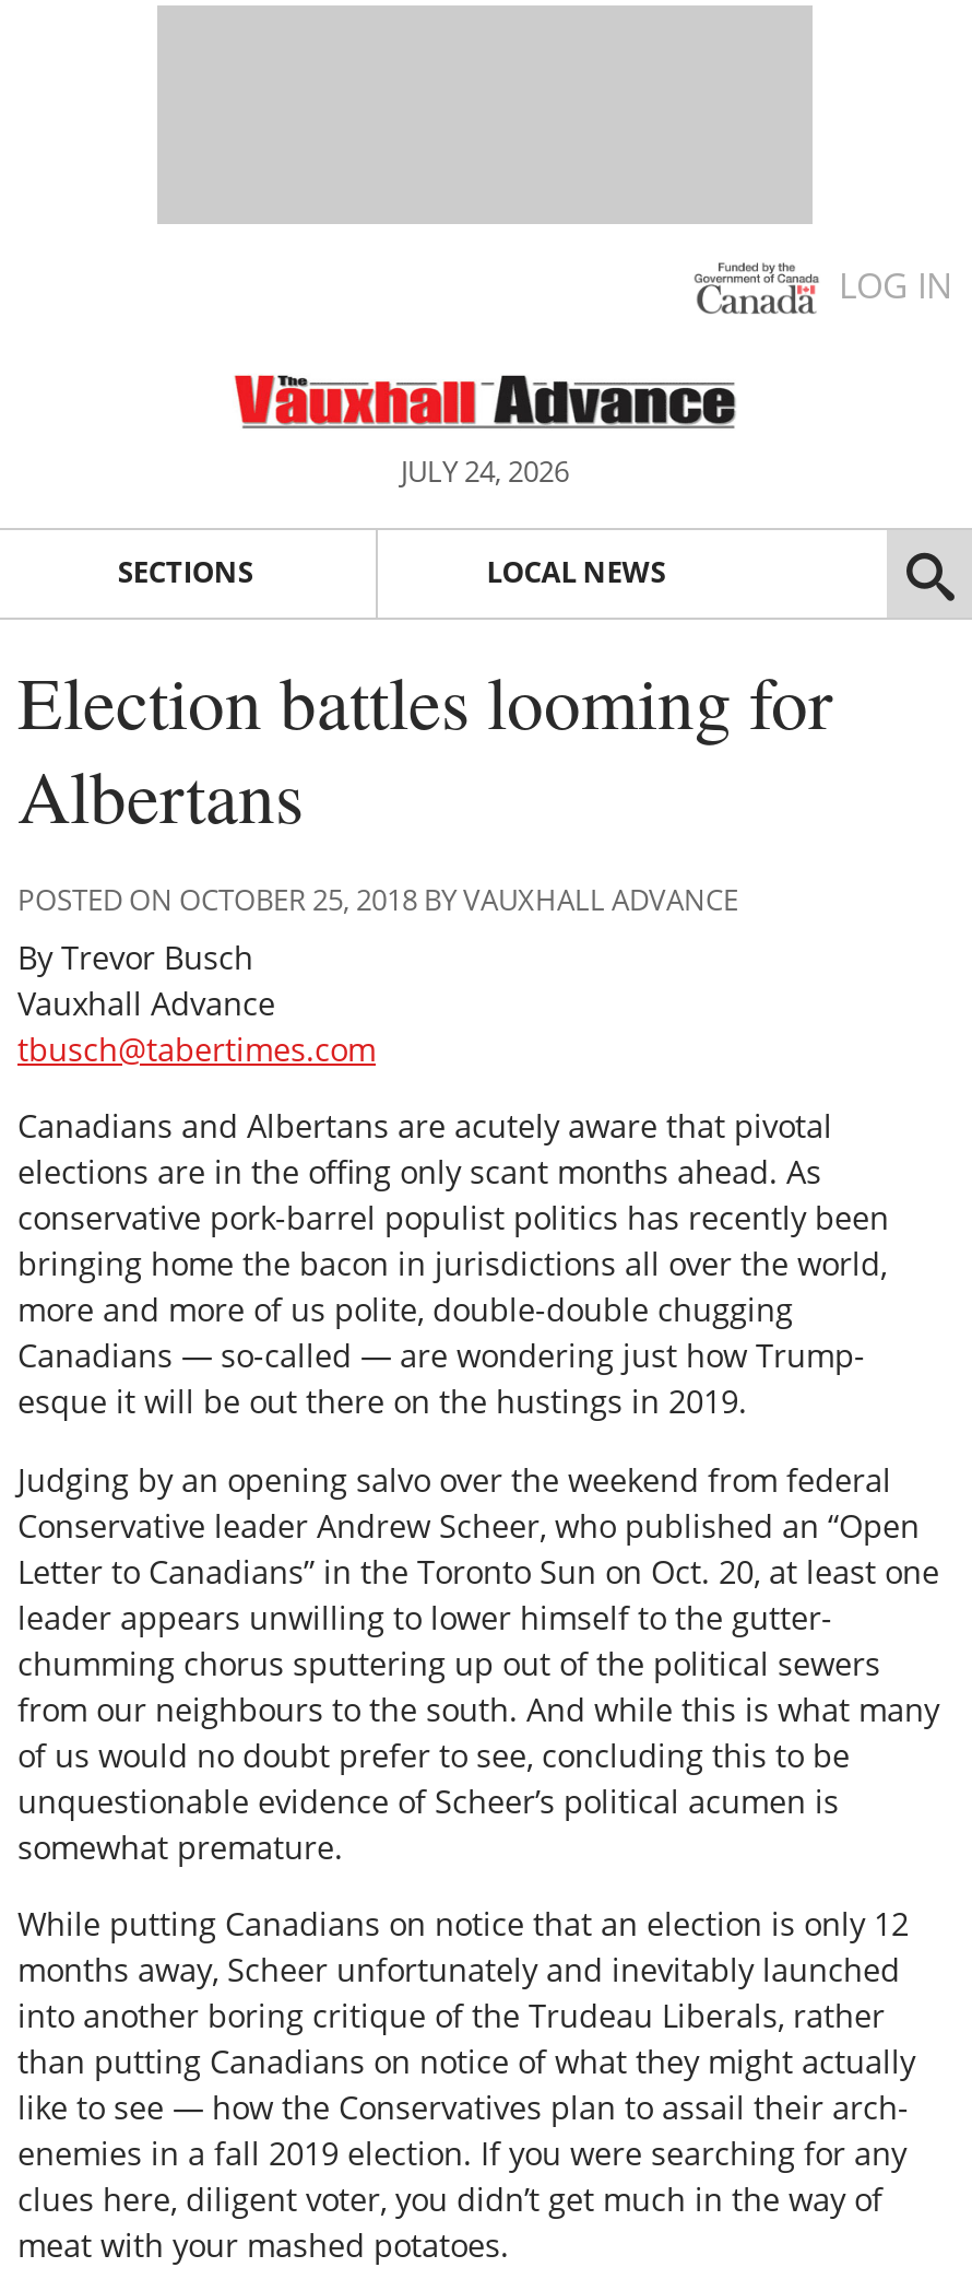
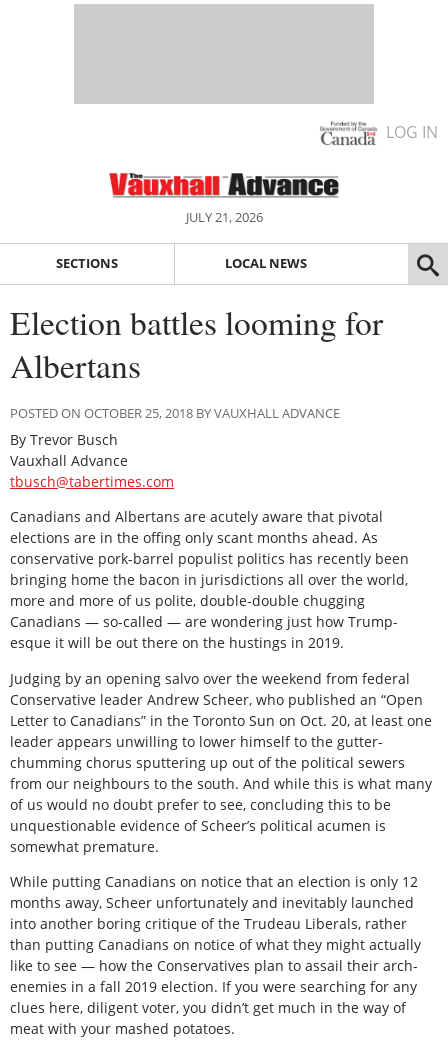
[401,451,569,491] JULY 24, 2026 -> [185,208,262,226] JULY 21, 2026

